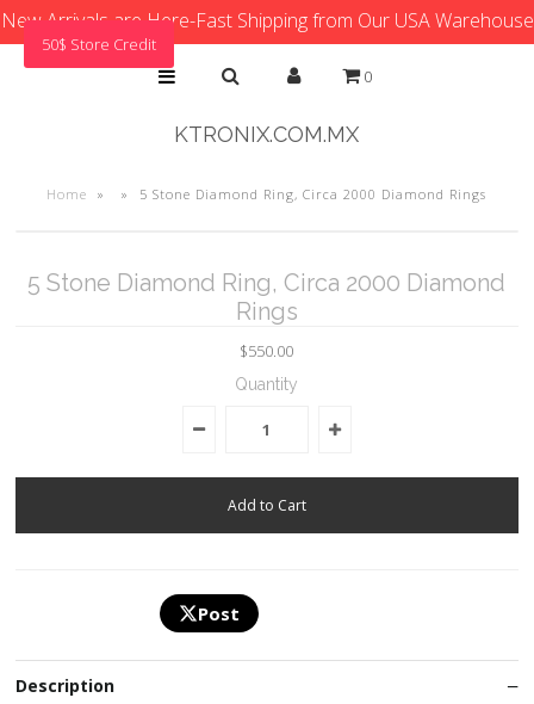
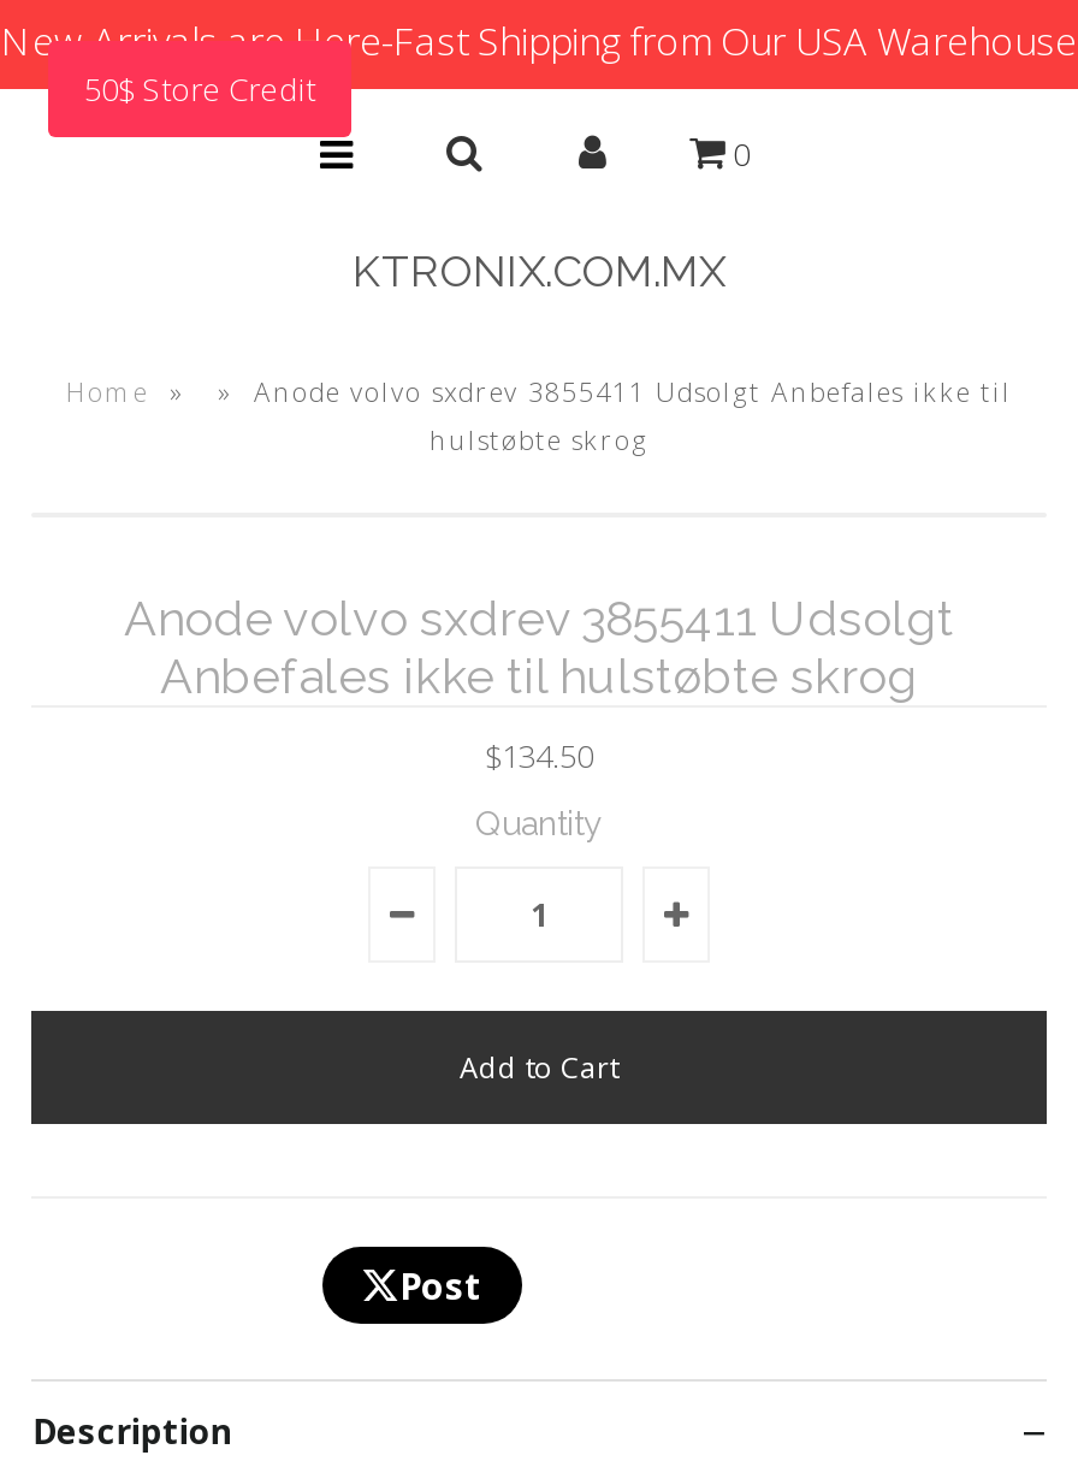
[122,185,487,203] » 5 Stone Diamond Ring, Circa 2000 Diamond Rings -> [218,373,1012,457] » Anode volvo sxdrev 3855411 Udsolgt Anbefales ikke til | hulstøbte skrog
[28,268,506,326] 5 Stone Diamond Ring, Circa 2000 Diamond | Rings -> [124,590,954,705] Anode volvo sxdrev 3855411 Udsolgt | Anbefales ikke til hulstøbte skrog
[240,340,294,362] $550.00 -> [485,734,593,777] $134.50

